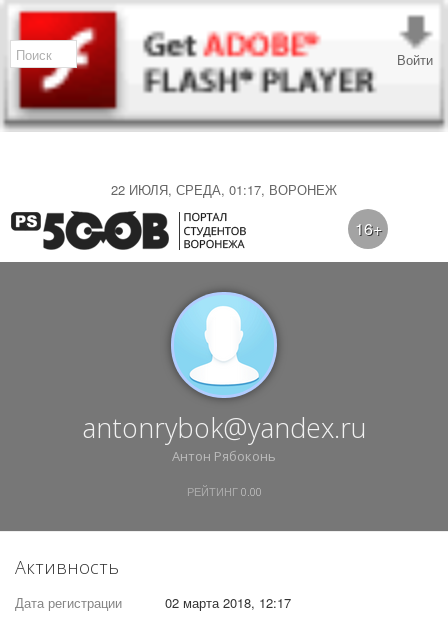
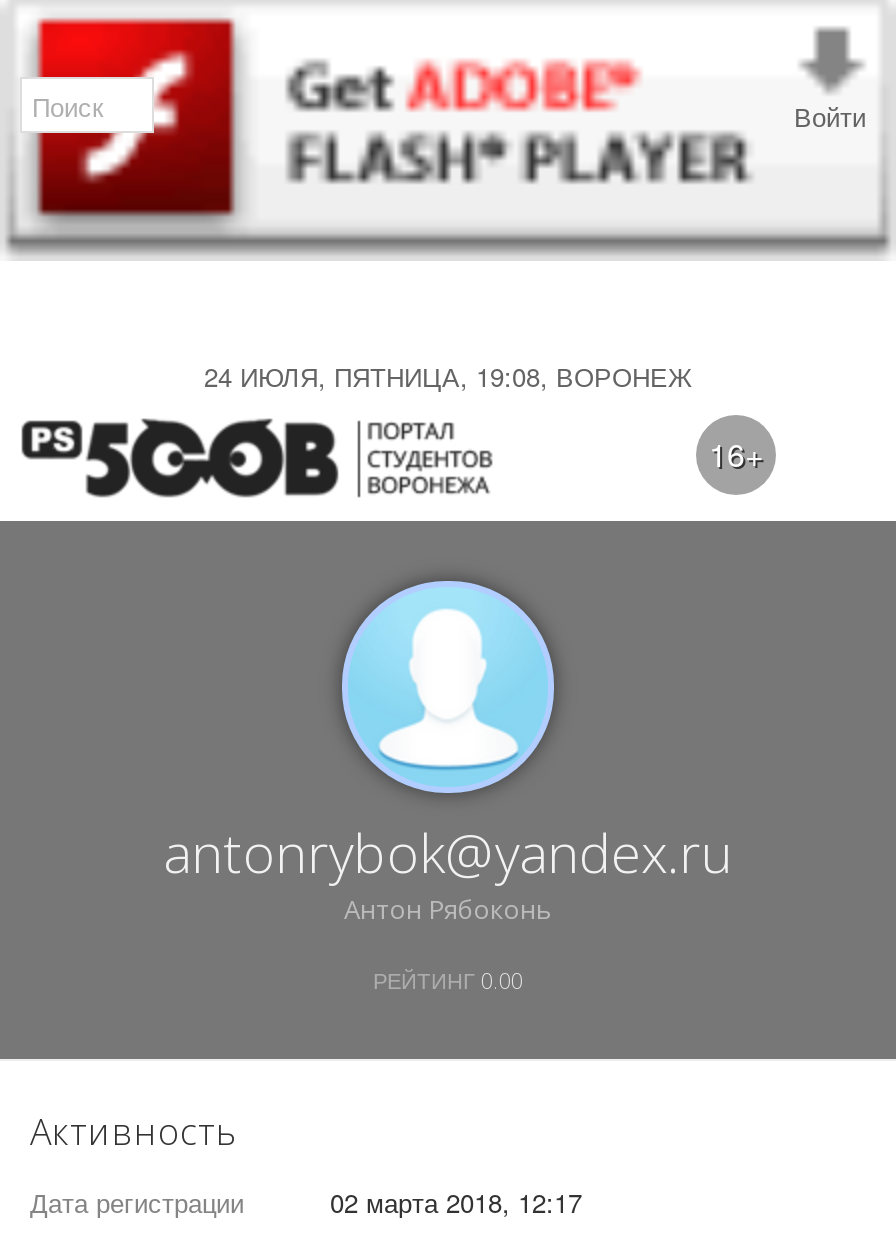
[111,180,337,199] 22 ИЮЛЯ, СРЕДА, 01:17, ВОРОНЕЖ -> [204,357,692,395] 24 ИЮЛЯ, ПЯТНИЦА, 19:08, ВОРОНЕЖ

